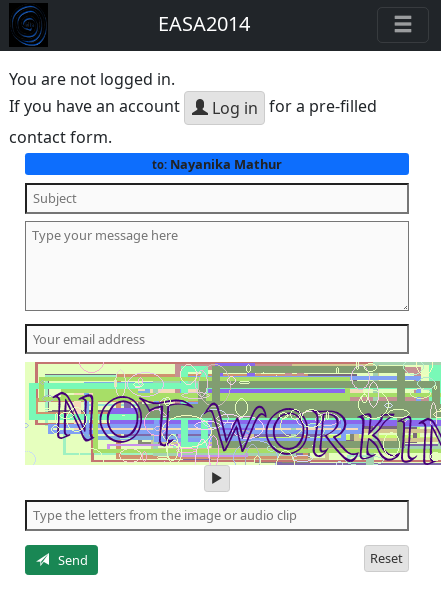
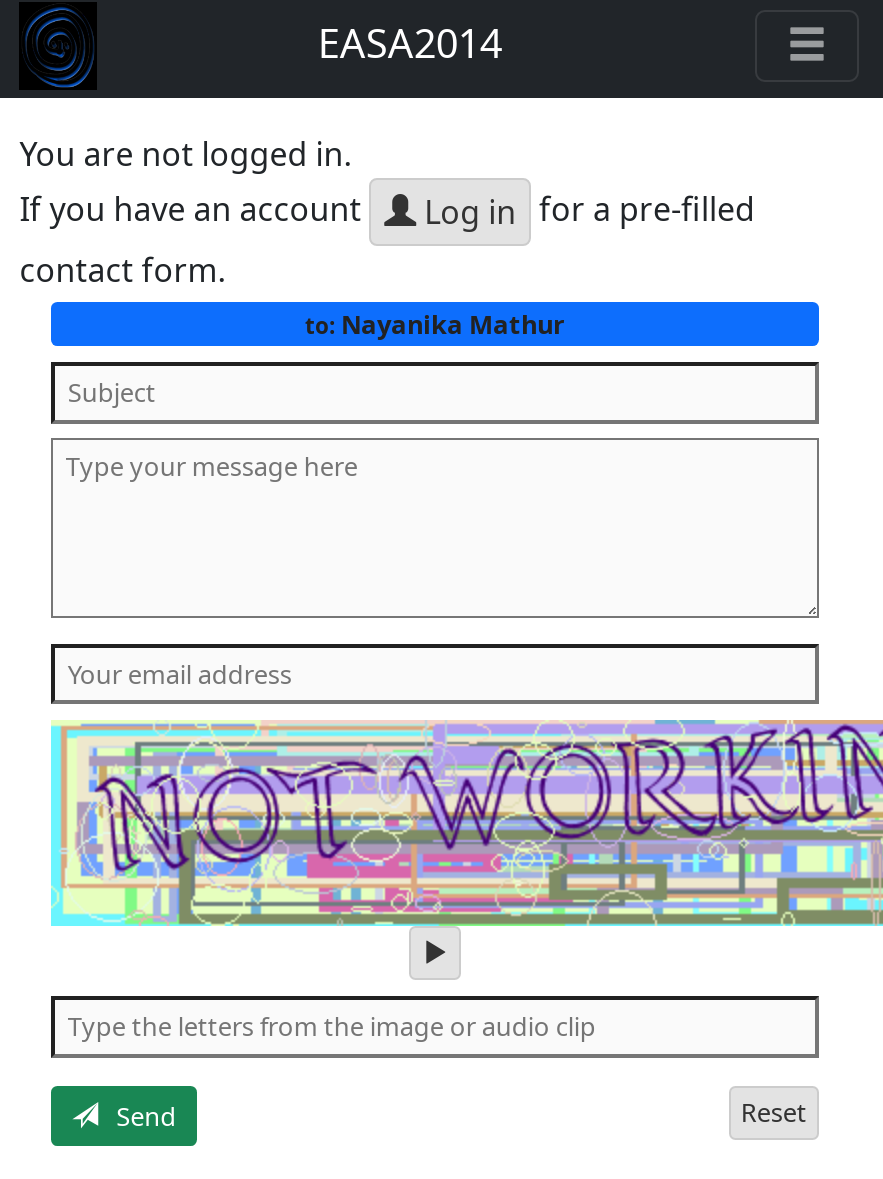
[25,361,438,466] [image] -> [49,718,877,928] [image]

